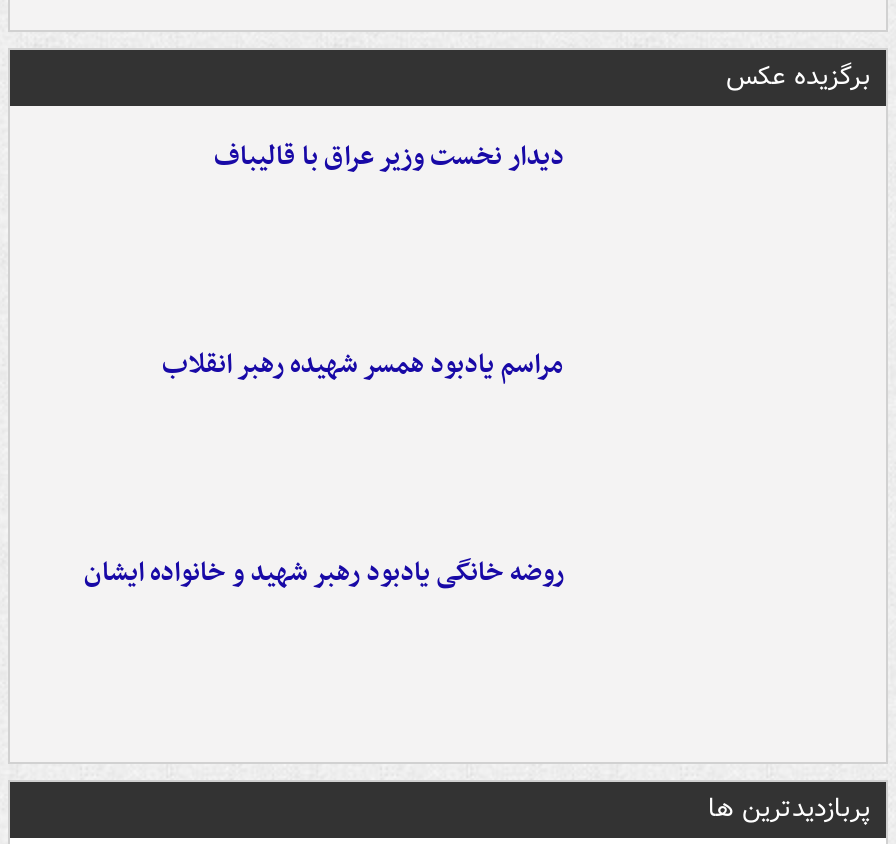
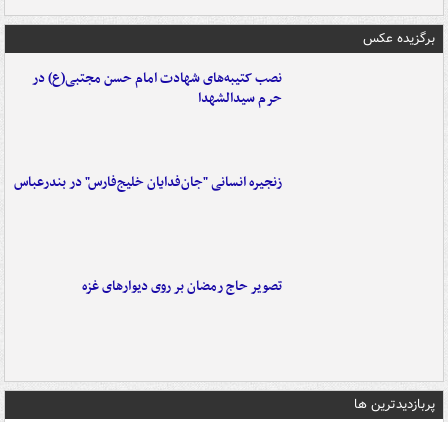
[214,134,564,180] دیدار نخست وزیر عراق با قالیباف -> [32,67,282,110] نصب کتیبه‌های شهادت امام حسن مجتبی(ع) در | حرم سیدالشهدا
[162,342,564,388] مراسم یادبود همسر شهیده رهبر انقلاب -> [14,171,282,194] زنجیره انسانی "جان‌فدایان خلیج‌فارس" در بندرعباس
[84,550,564,596] روضه خانگی یادبود رهبر شهید و خانواده ایشان -> [82,275,282,298] تصویر حاج رمضان بر روی دیوارهای غزه

